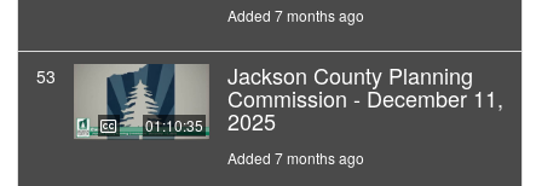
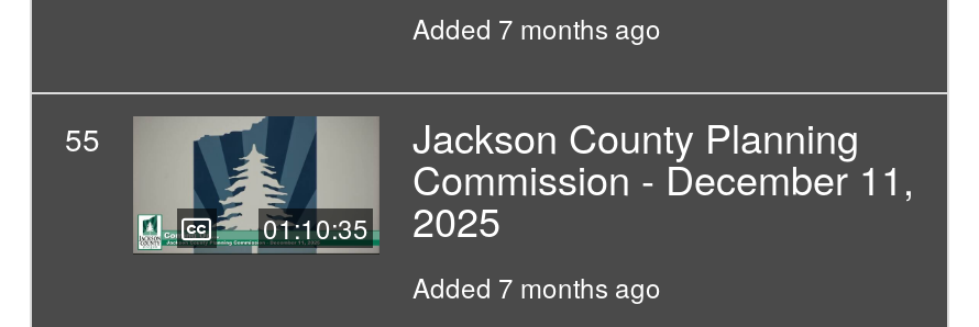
[36,65,56,89] 53 -> [65,117,100,161] 55

